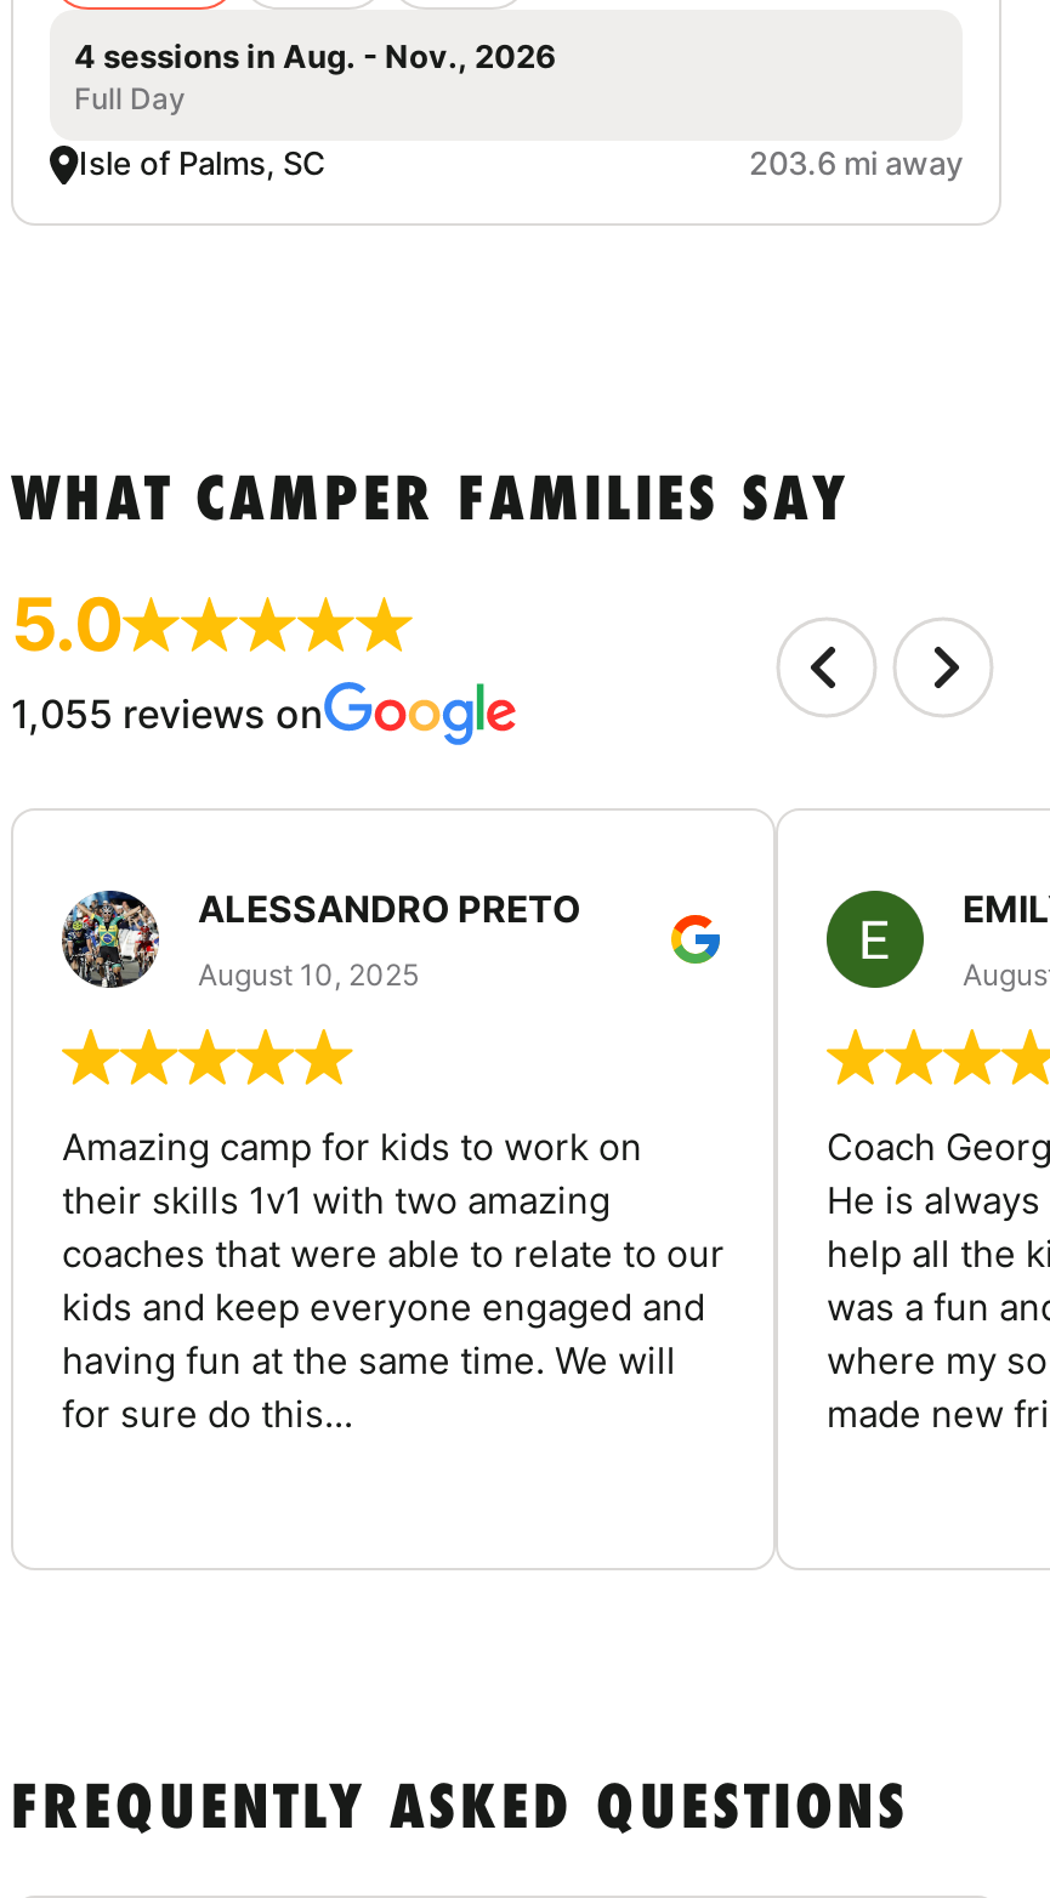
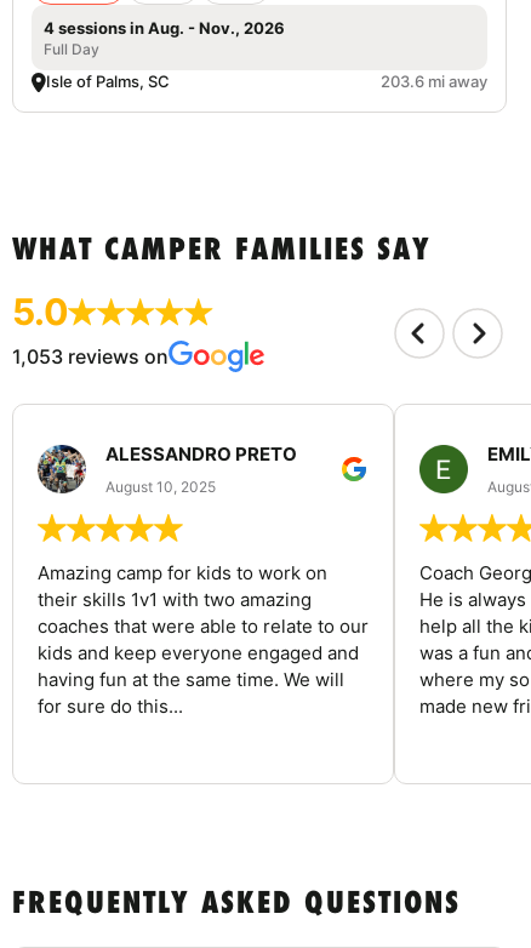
[11,690,324,738] 1,055 reviews on -> [12,345,169,369] 1,053 reviews on

